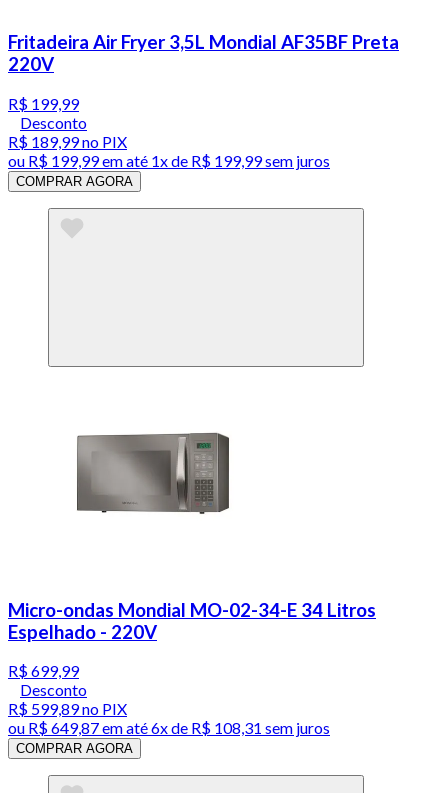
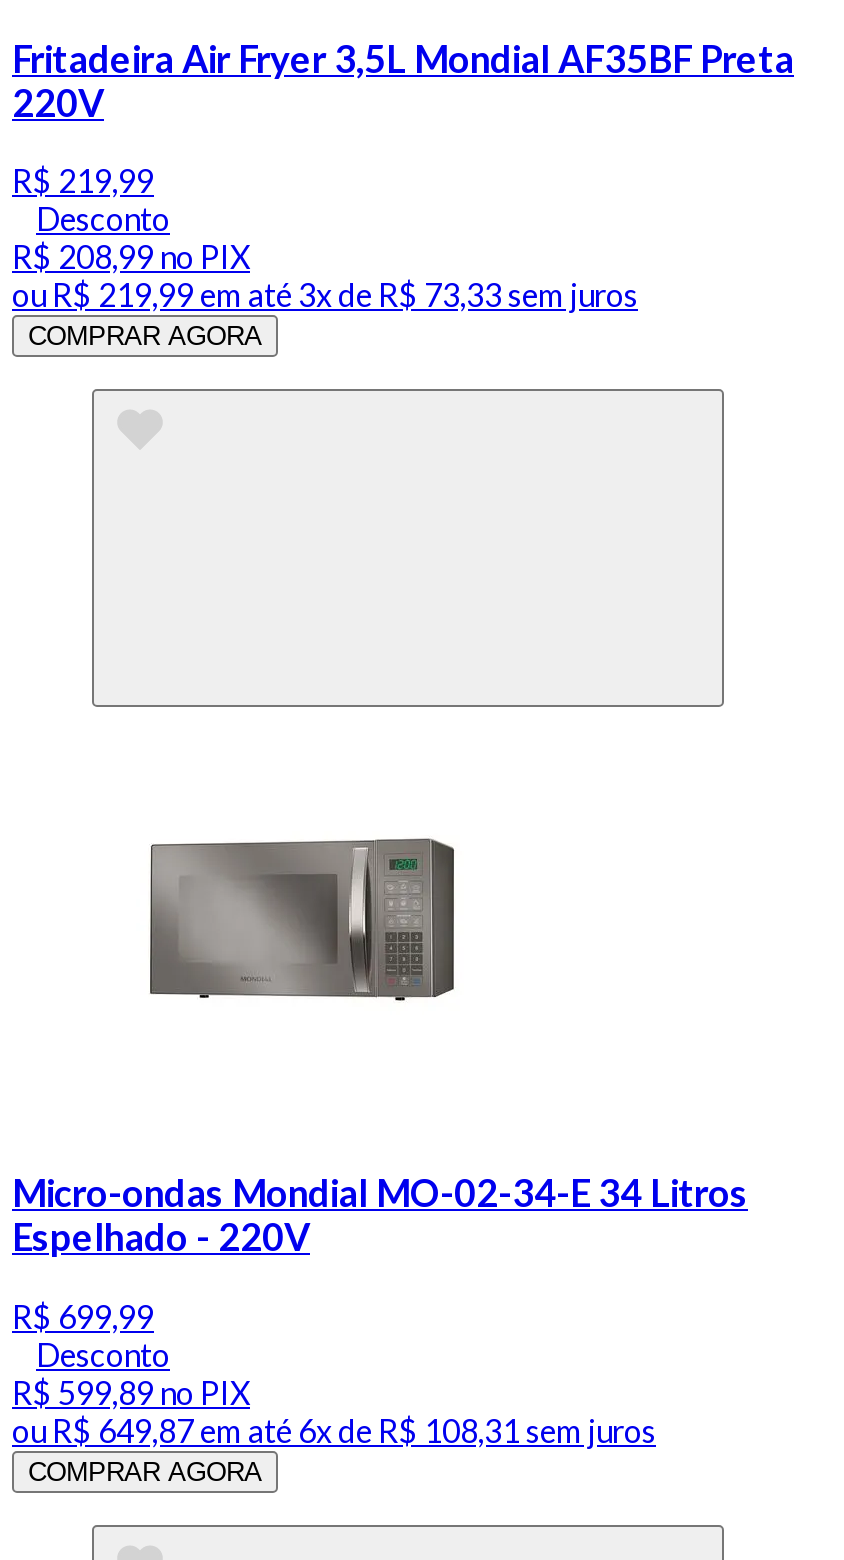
[8,94,79,113] R$ 199,99 -> [12,162,154,200] R$ 219,99
[8,132,127,151] R$ 189,99 no PIX -> [12,238,250,276] R$ 208,99 no PIX
[8,151,330,170] ou R$ 199,99 em até 1x de R$ 199,99 sem juros -> [12,276,638,314] ou R$ 219,99 em até 3x de R$ 73,33 sem juros

